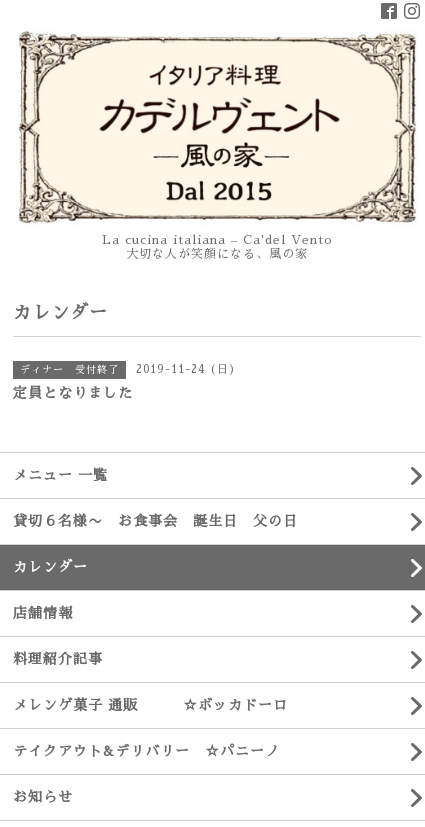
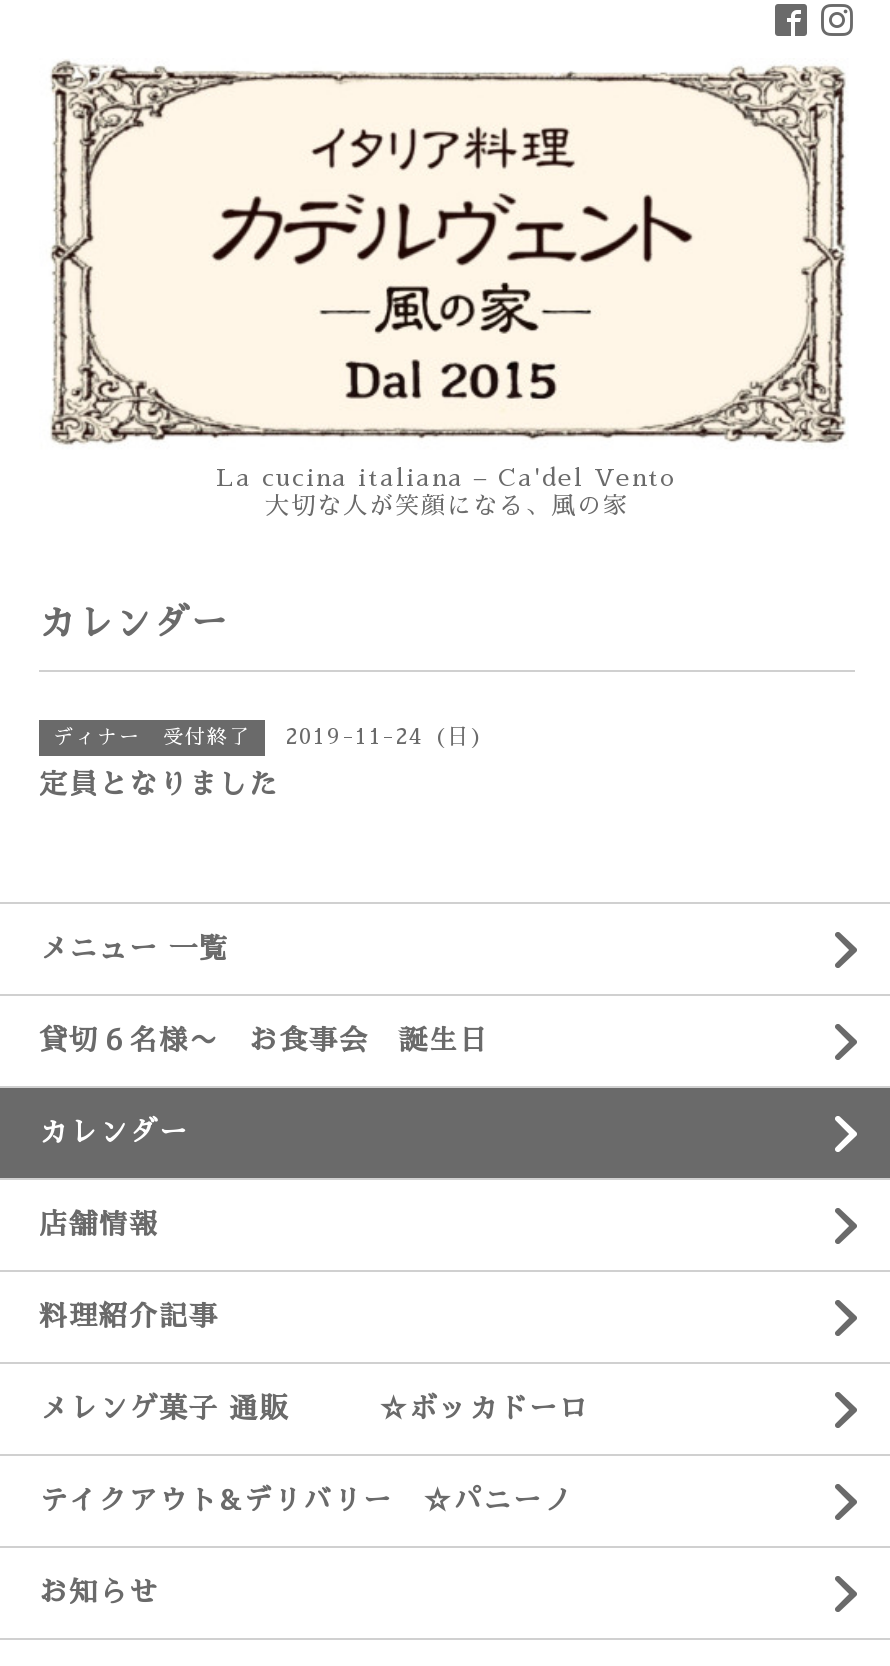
[13,514,313,528] 貸切６名様〜 お食事会 誕生日 父の日 -> [39,1027,519,1055] 貸切６名様〜 お食事会 誕生日

